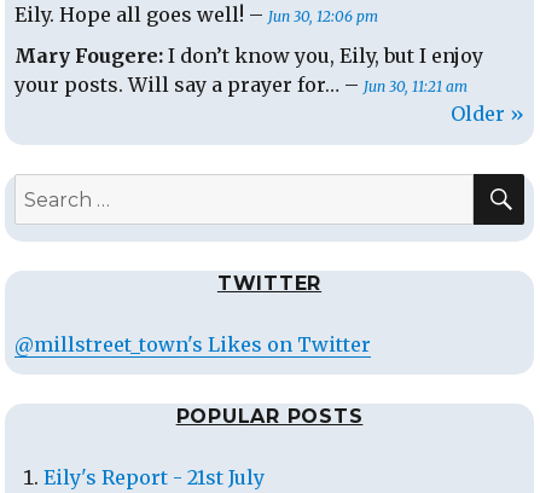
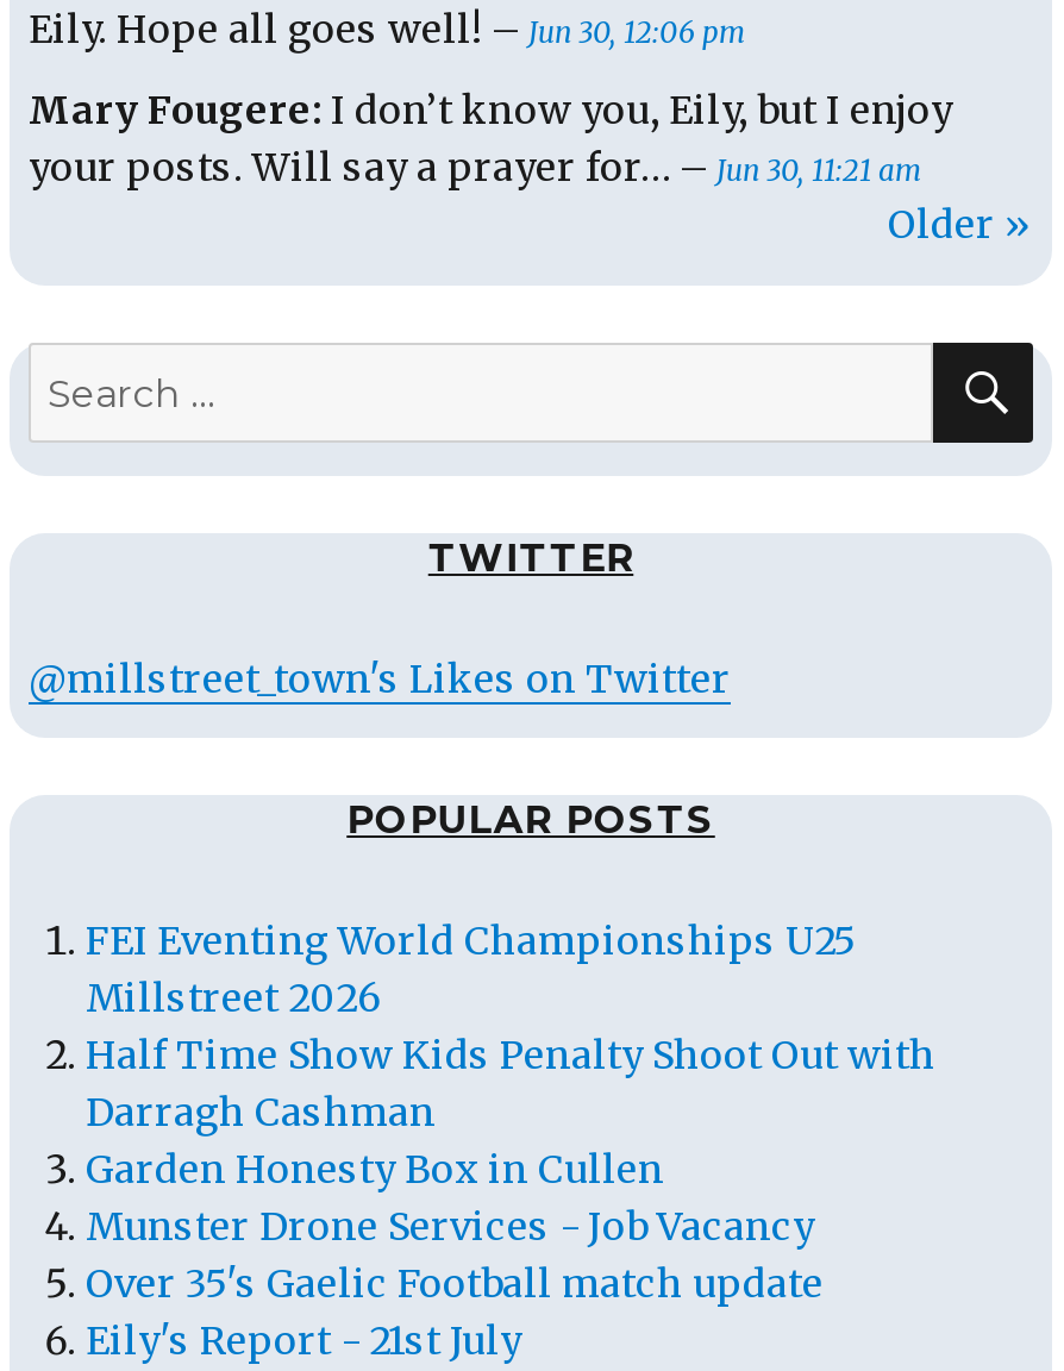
none -> [86,917,935,1307] FEI Eventing World Championships U25 | Millstreet 2026 | Half Time Show Kids Penalty Shoot Out with | Darragh Cashman | Garden Honesty Box in Cullen | Munster Drone Services - Job Vacancy | Over 35's Gaelic Football match update

